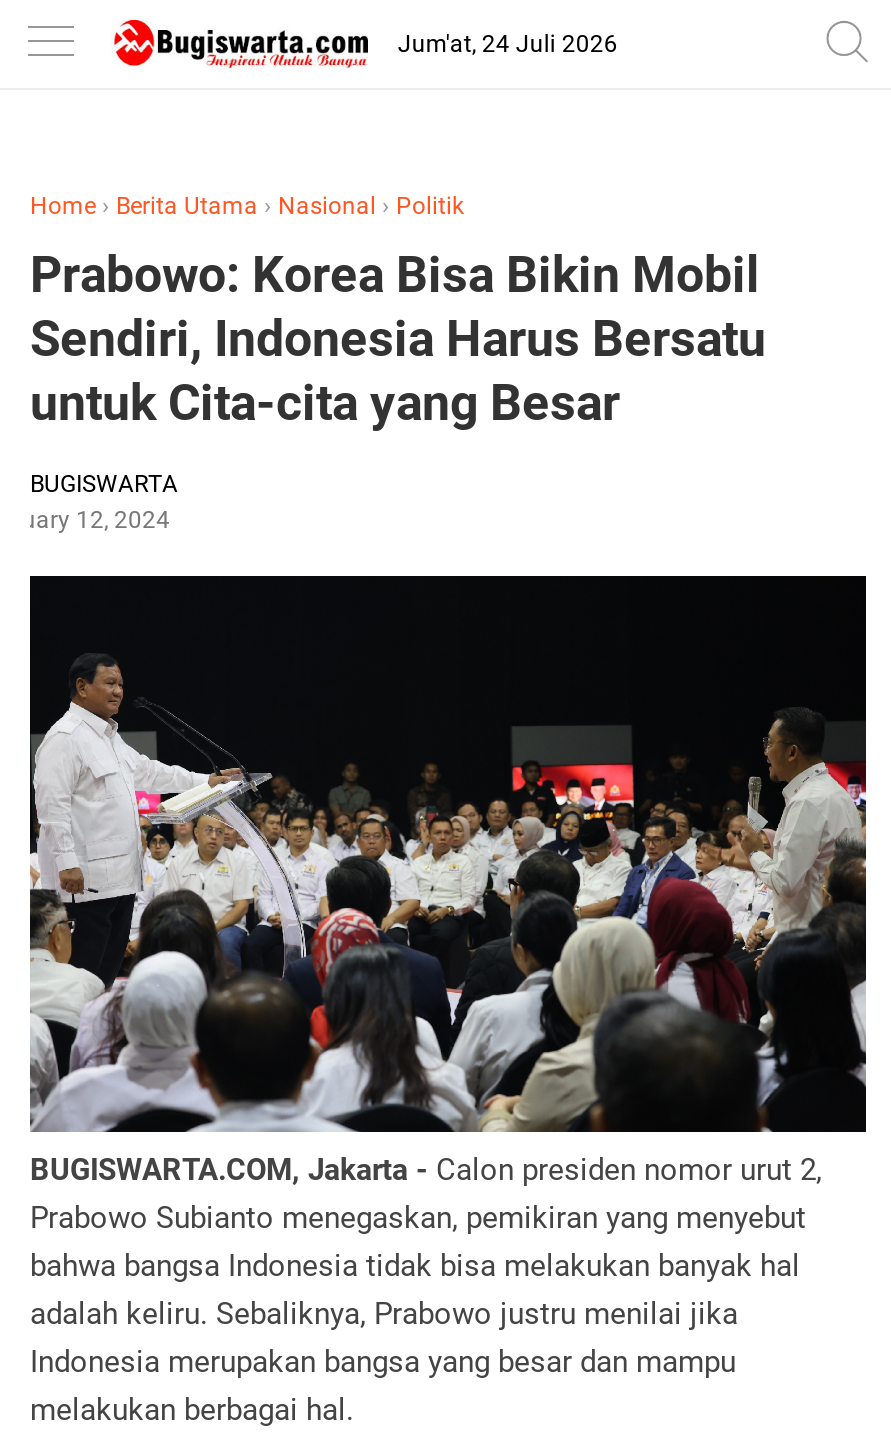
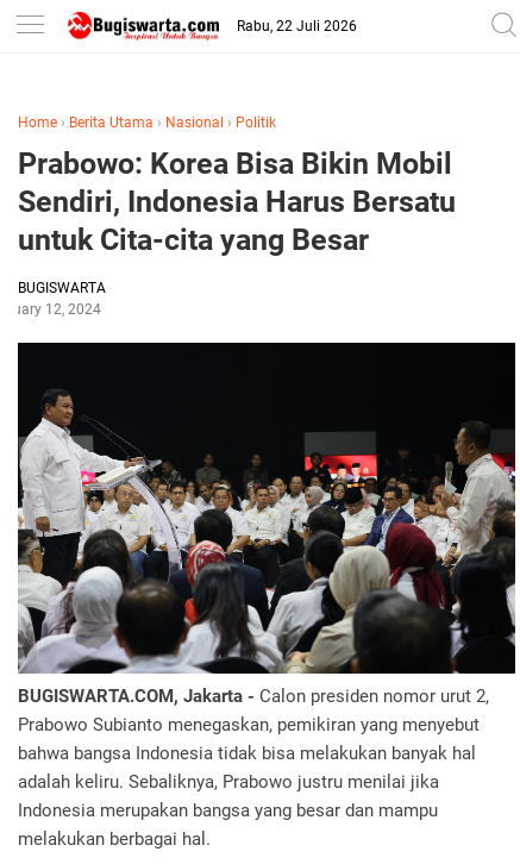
[398,30,618,58] Jum'at, 24 Juli 2026 -> [237,18,357,35] Rabu, 22 Juli 2026

